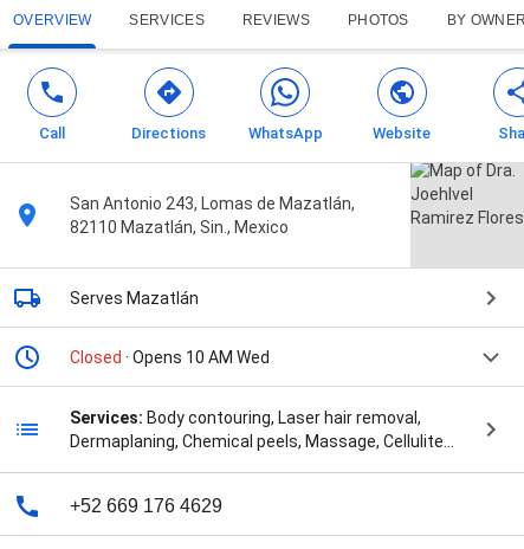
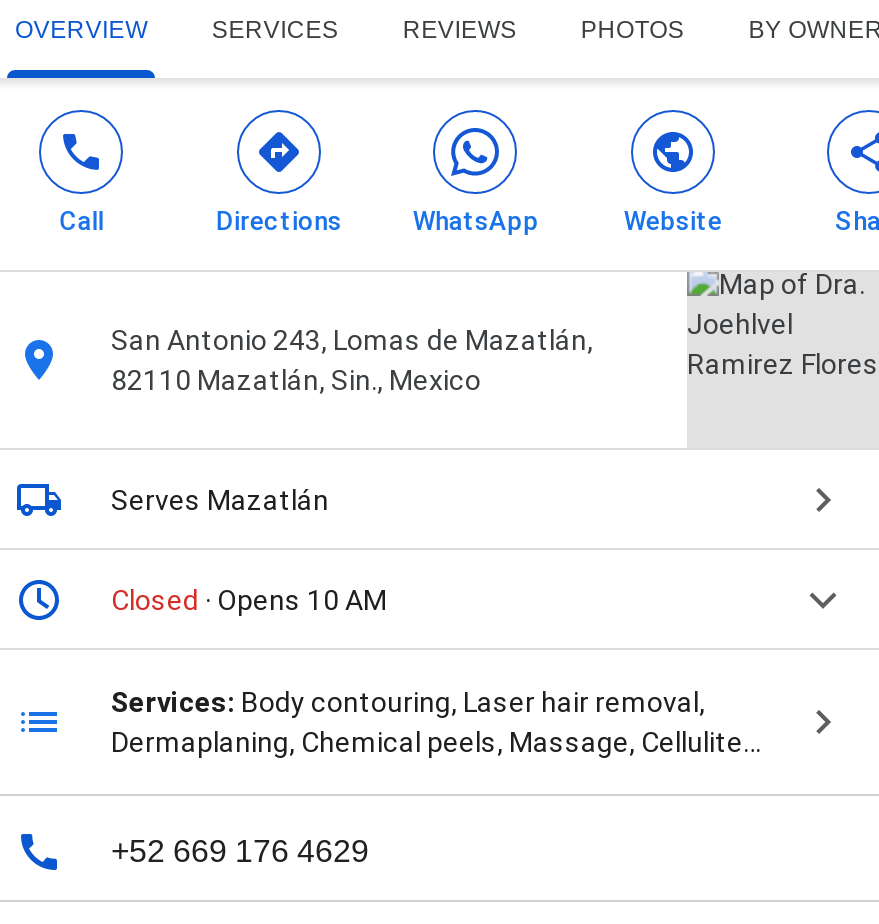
[70,348,270,367] Closed · Opens 10 AM Wed -> [111,584,387,616] Closed · Opens 10 AM

